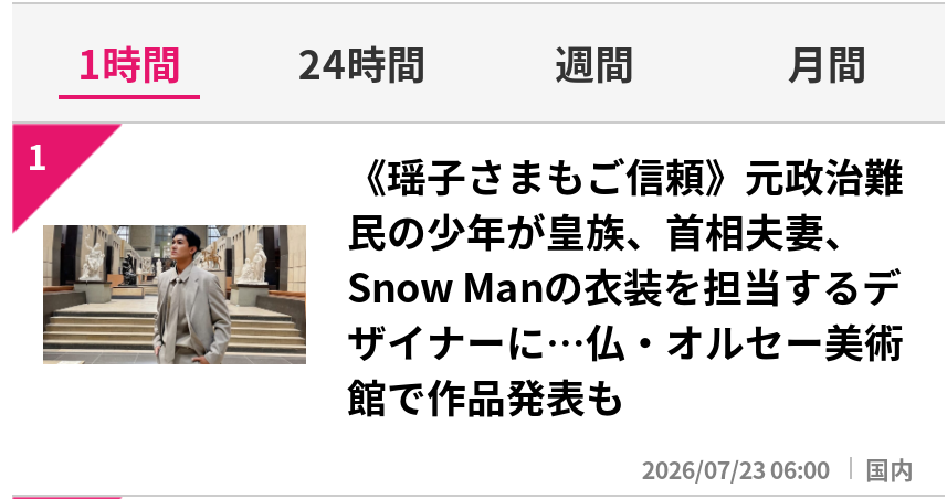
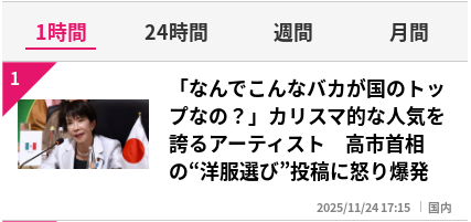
[43,146,904,424] [image] | 《瑶子さまもご信頼》元政治難 | 民の少年が皇族、首相夫妻、 | Snow Manの衣装を担当するデ | ザイナーに…仏・オルセー美術 | 館で作品発表も -> [17,73,446,184] [image] | 「なんでこんなバカが国のトッ | プなの？」カリスマ的な人気を | 誇るアーティスト 高市首相 | の“洋服選び”投稿に怒り爆発
[642,452,914,485] 2026/07/23 06:00 国内 -> [316,198,452,215] 2025/11/24 17:15 国内

